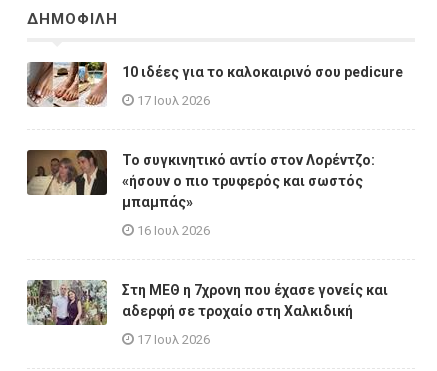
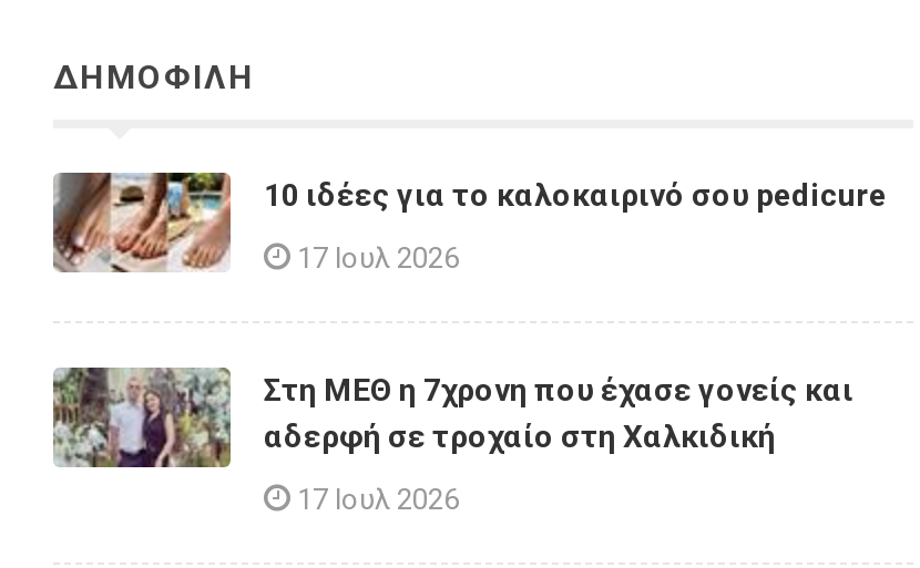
[27,150,375,238] [image] | Το συγκινητικό αντίο στον Λορέντζο: | «ήσουν ο πιο τρυφερός και σωστός | μπαμπάς» | 16 Ιουλ 2026 -> none

